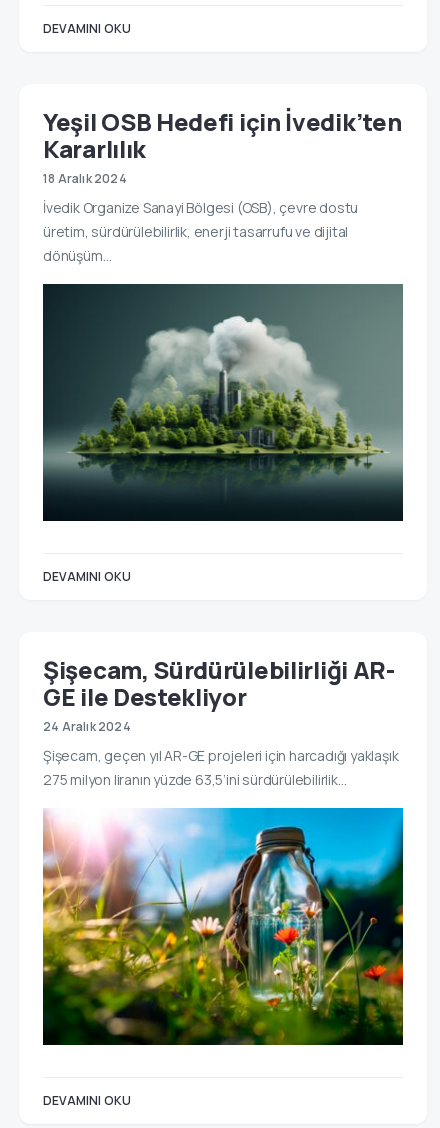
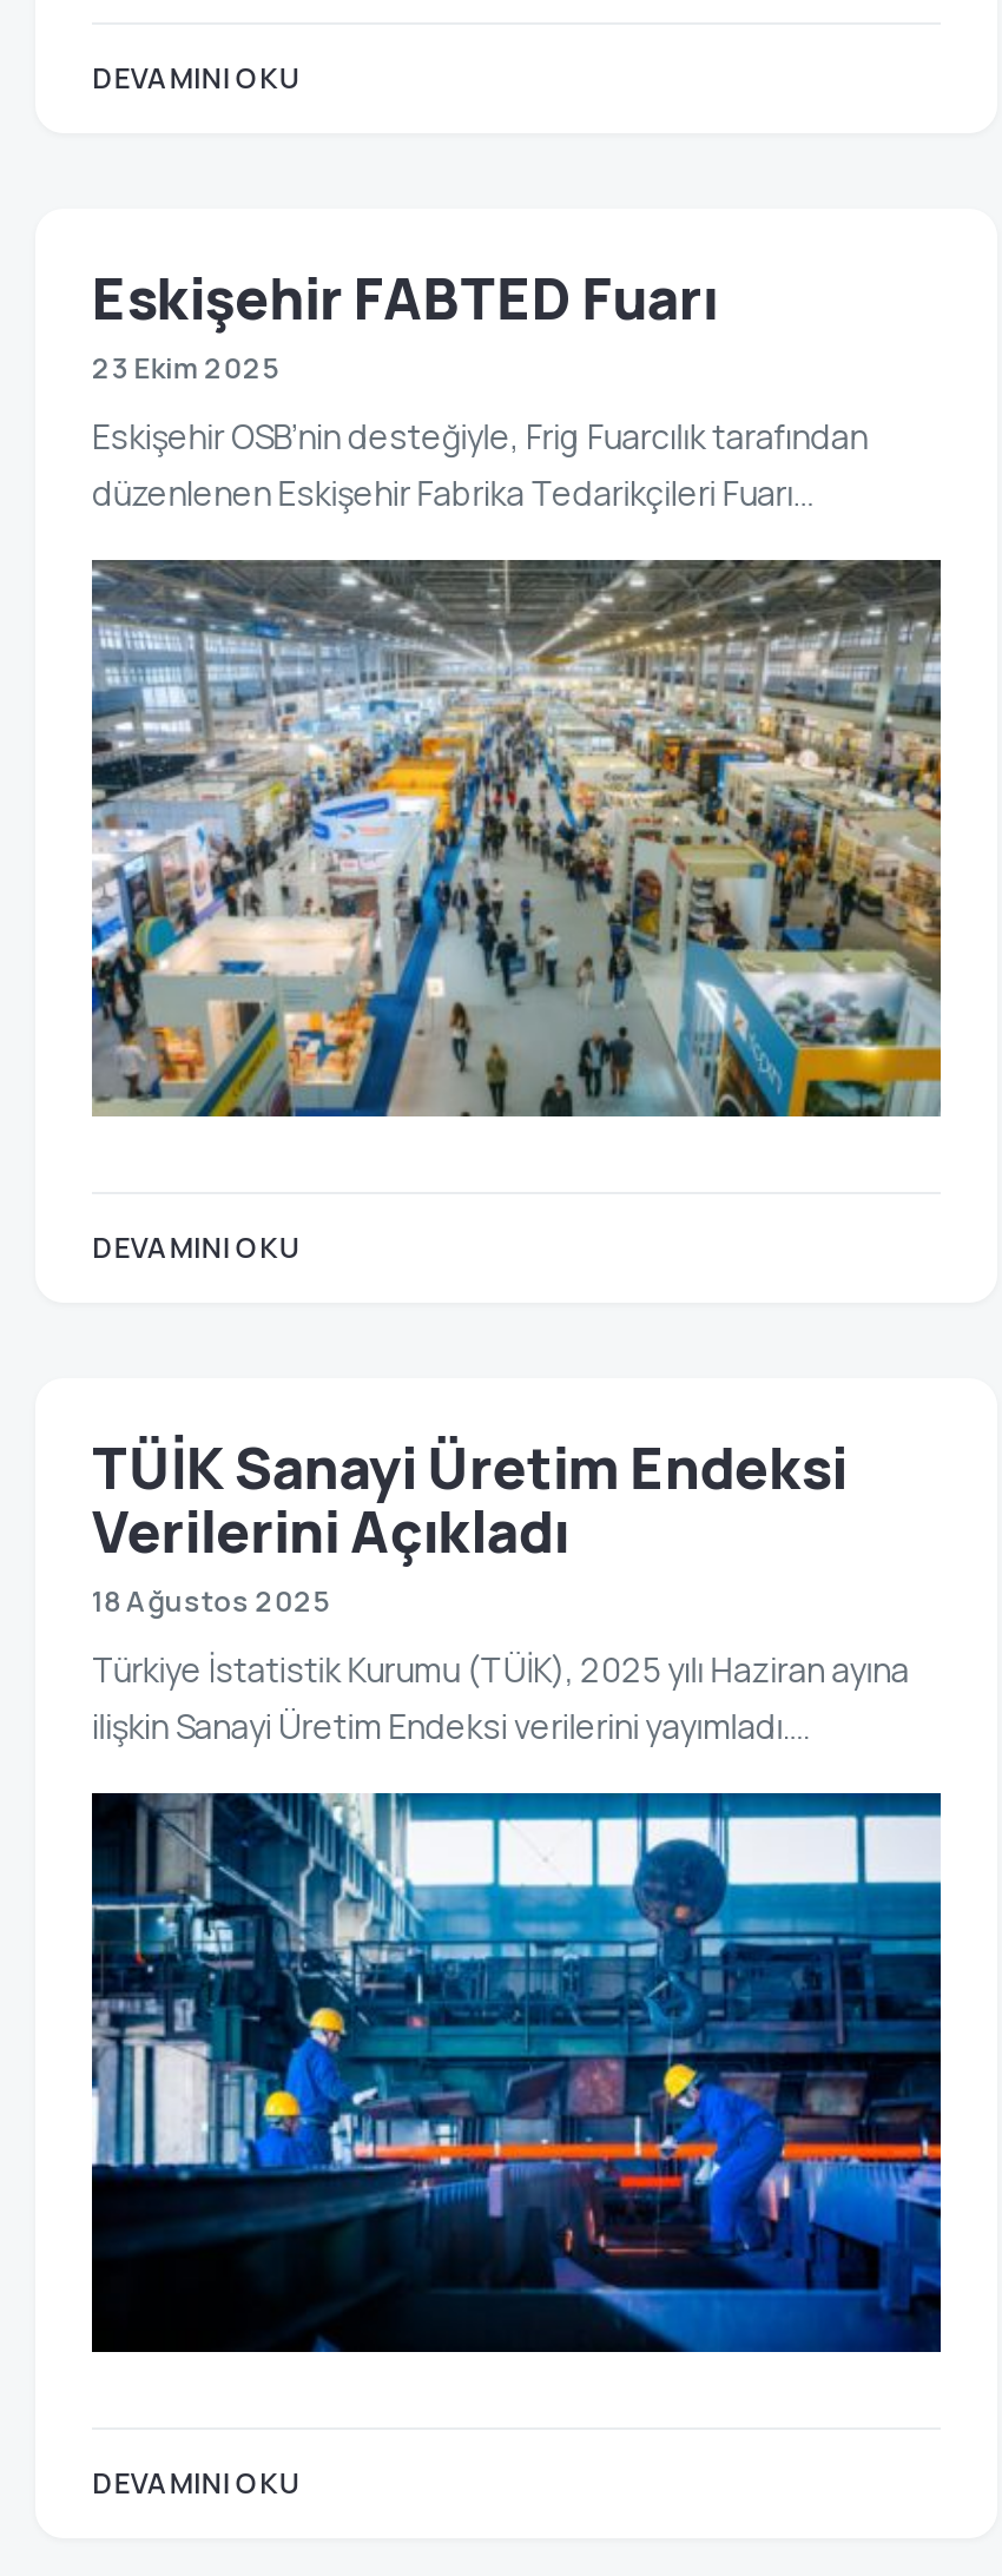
[43,105,401,187] Yeşil OSB Hedefi için İvedik’ten | Kararlılık | 18 Aralık 2024 -> [92,257,718,387] Eskişehir FABTED Fuarı | 23 Ekim 2025
[43,198,358,265] İvedik Organize Sanayi Bölgesi (OSB), çevre dostu | üretim, sürdürülebilirlik, enerji tasarrufu ve dijital | dönüşüm… -> [92,413,868,514] Eskişehir OSB’nin desteğiyle, Frig Fuarcılık tarafından | düzenlenen Eskişehir Fabrika Tedarikçileri Fuarı…
[43,283,404,522] [image] -> [90,559,943,1120] [image]
[43,653,395,735] Şişecam, Sürdürülebilirliği AR- | GE ile Destekliyor | 24 Aralık 2024 -> [92,1429,847,1622] TÜİK Sanayi Üretim Endeksi | Verilerini Açıkladı | 18 Ağustos 2025
[43,746,398,789] Şişecam, geçen yıl AR-GE projeleri için harcadığı yaklaşık | 275 milyon liranın yüzde 63,5’ini sürdürülebilirlik… -> [92,1648,909,1749] Türkiye İstatistik Kurumu (TÜİK), 2025 yılı Haziran ayına | ilişkin Sanayi Üretim Endeksi verilerini yayımladı.…
[42,807,404,1046] [image] -> [90,1790,943,2356] [image]

